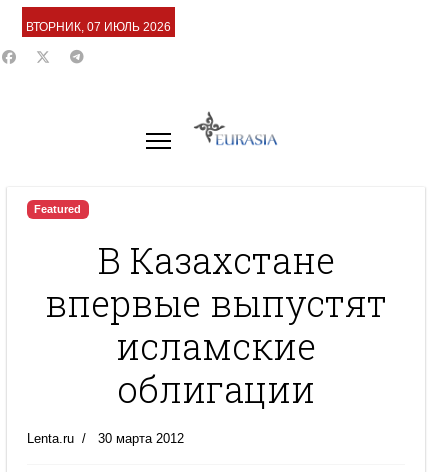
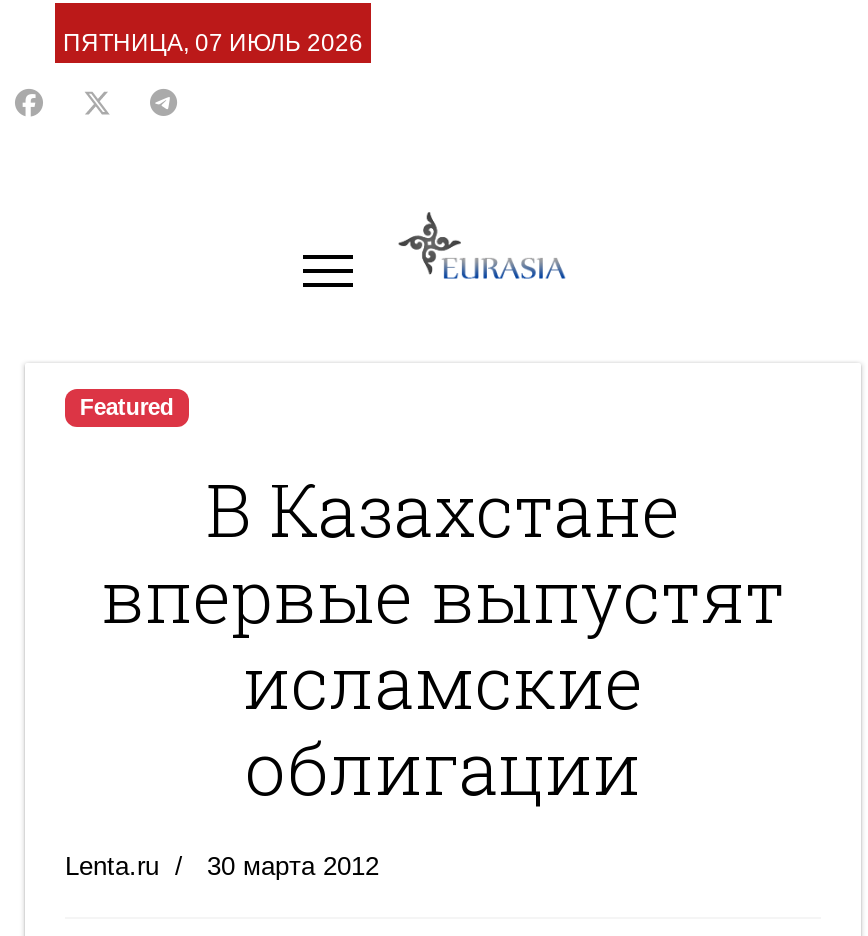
[26,20,171,34] ВТОРНИК, 07 ИЮЛЬ 2026 -> [63,29,363,57] ПЯТНИЦА, 07 ИЮЛЬ 2026

